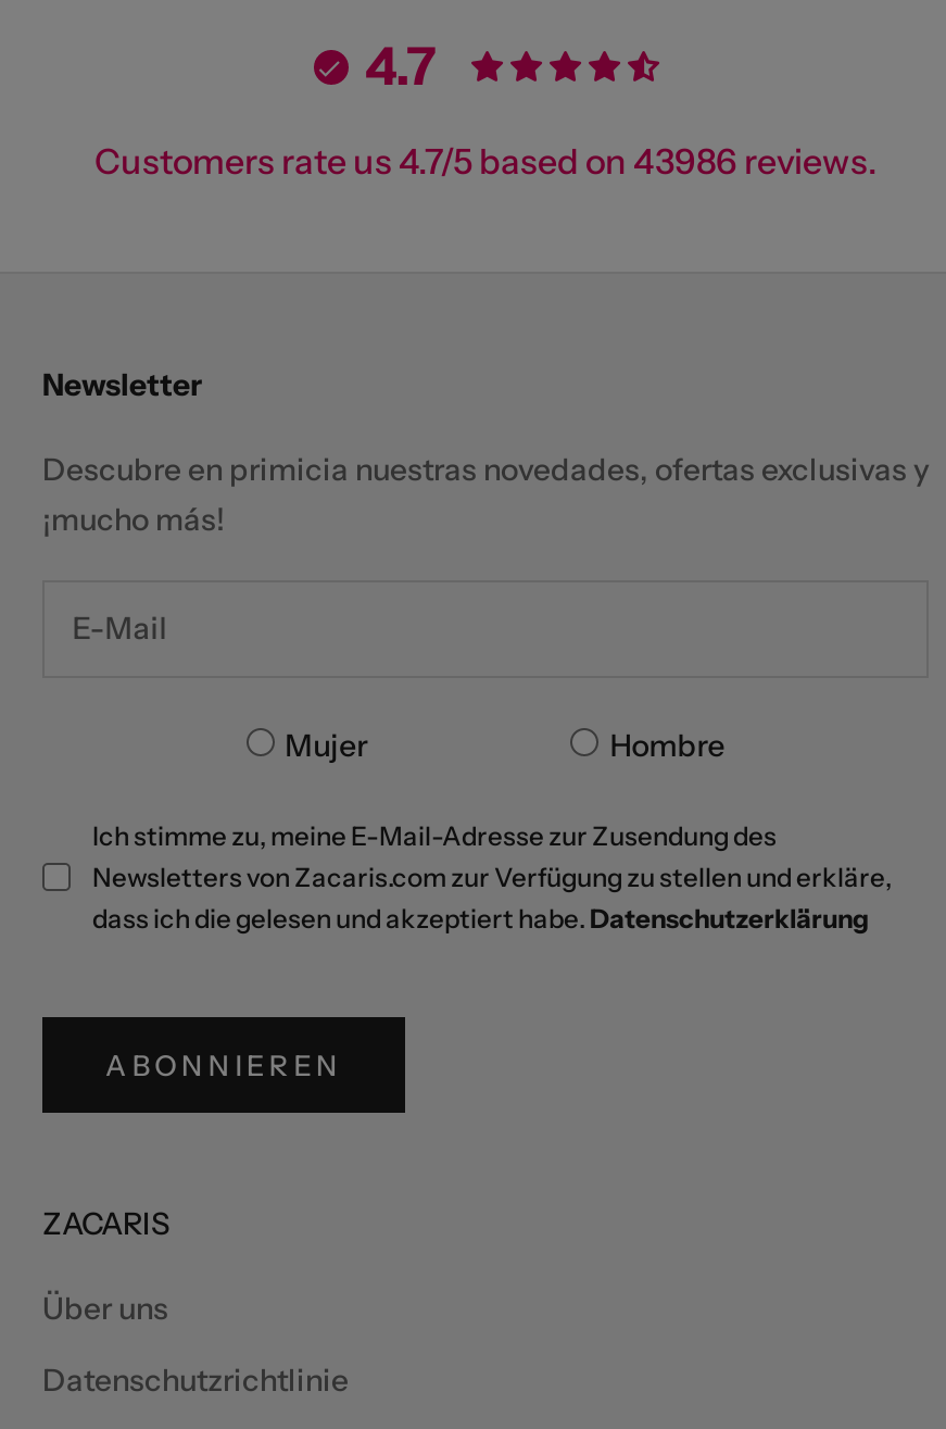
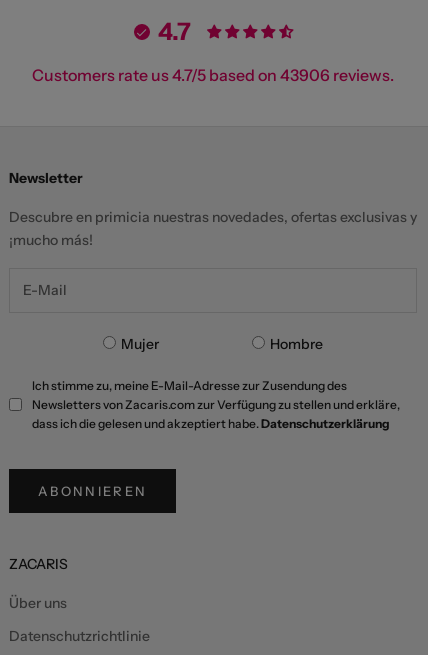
[94,138,876,182] Customers rate us 4.7/5 based on 43986 reviews. -> [32,65,394,85] Customers rate us 4.7/5 based on 43906 reviews.

